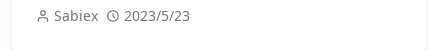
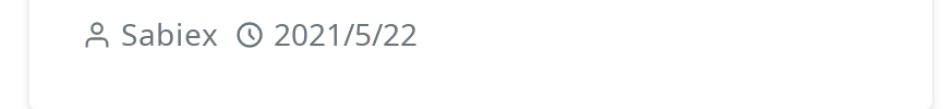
[54,5,190,24] Sabiex 2023/5/23 -> [121,12,418,53] Sabiex 2021/5/22

